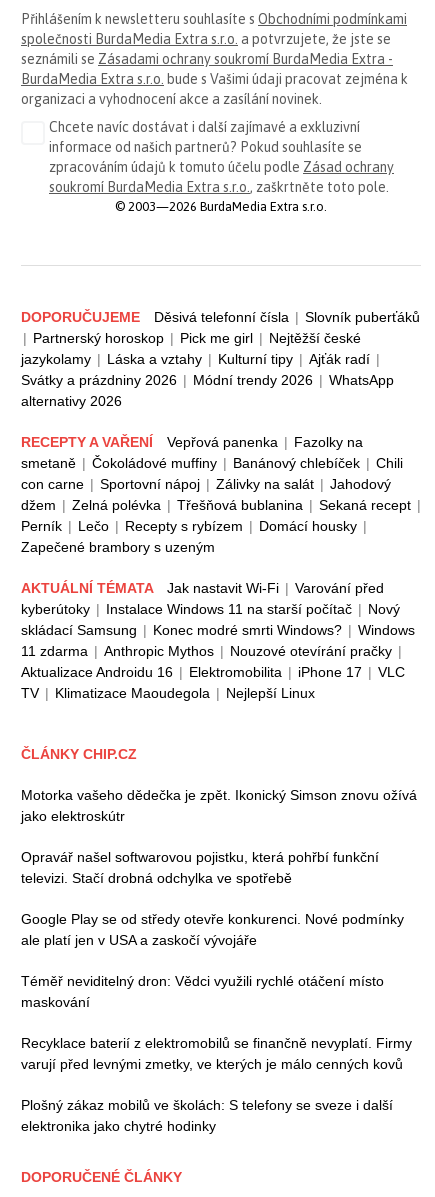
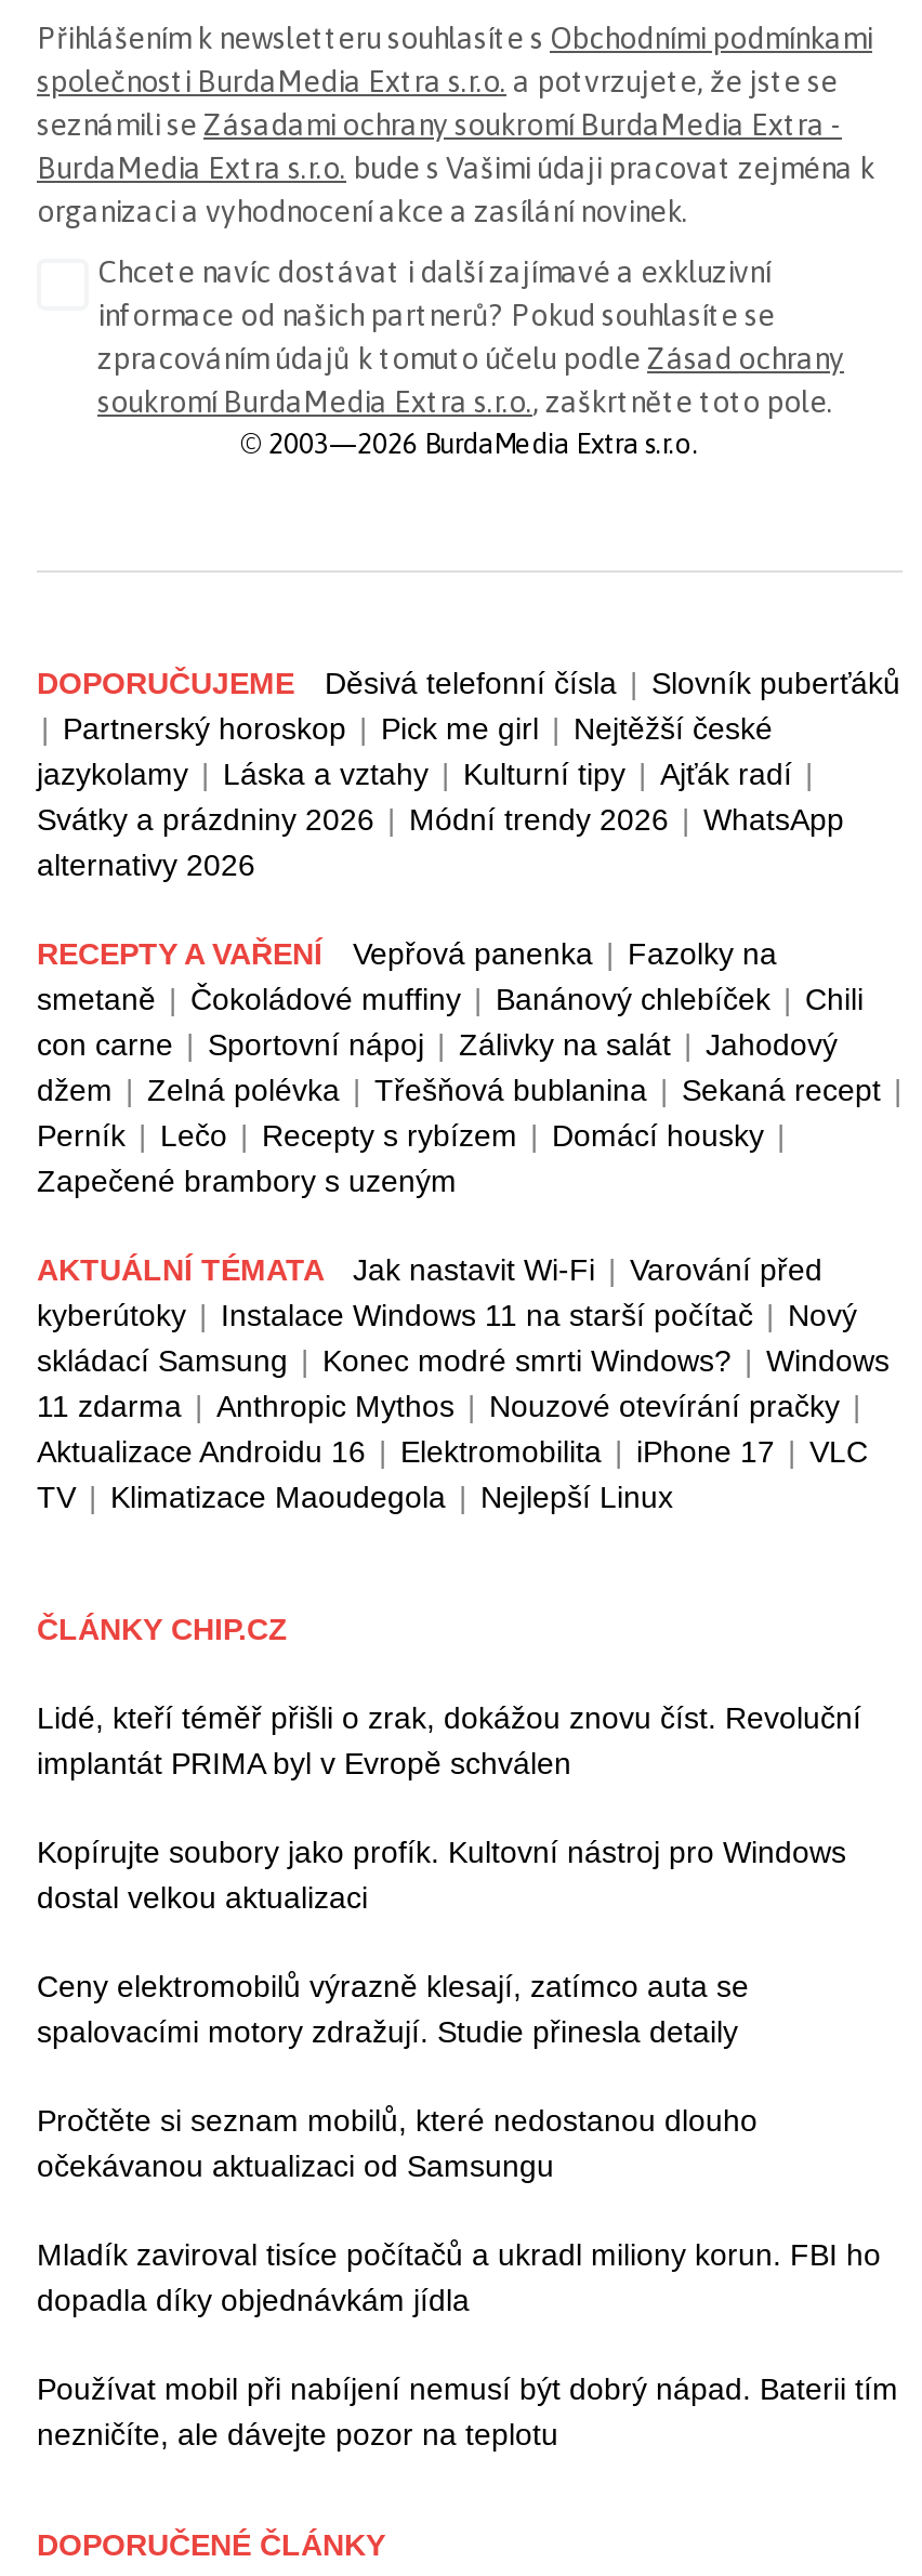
[21,787,417,824] Motorka vašeho dědečka je zpět. Ikonický Simson znovu ožívá | jako elektroskútr -> [37,1701,861,1781] Lidé, kteří téměř přišli o zrak, dokážou znovu číst. Revoluční | implantát PRIMA byl v Evropě schválen
[21,849,379,886] Opravář našel softwarovou pojistku, která pohřbí funkční | televizi. Stačí drobná odchylka ve spotřebě -> [37,1835,846,1915] Kopírujte soubory jako profík. Kultovní nástroj pro Windows | dostal velkou aktualizaci
[21,911,404,948] Google Play se od středy otevře konkurenci. Nové podmínky | ale platí jen v USA a zaskočí vývojáře -> [37,1969,749,2049] Ceny elektromobilů výrazně klesají, zatímco auta se | spalovacími motory zdražují. Studie přinesla detaily
[21,973,384,1010] Téměř neviditelný dron: Vědci využili rychlé otáčení místo | maskování -> [37,2103,758,2184] Pročtěte si seznam mobilů, které nedostanou dlouho | očekávanou aktualizaci od Samsungu
[21,1035,412,1072] Recyklace baterií z elektromobilů se finančně nevyplatí. Firmy | varují před levnými zmetky, ve kterých je málo cenných kovů -> [37,2238,881,2318] Mladík zaviroval tisíce počítačů a ukradl miliony korun. FBI ho | dopadla díky objednávkám jídla
[21,1097,393,1134] Plošný zákaz mobilů ve školách: S telefony se sveze i další | elektronika jako chytré hodinky -> [37,2372,898,2452] Používat mobil při nabíjení nemusí být dobrý nápad. Baterii tím | nezničíte, ale dávejte pozor na teplotu

